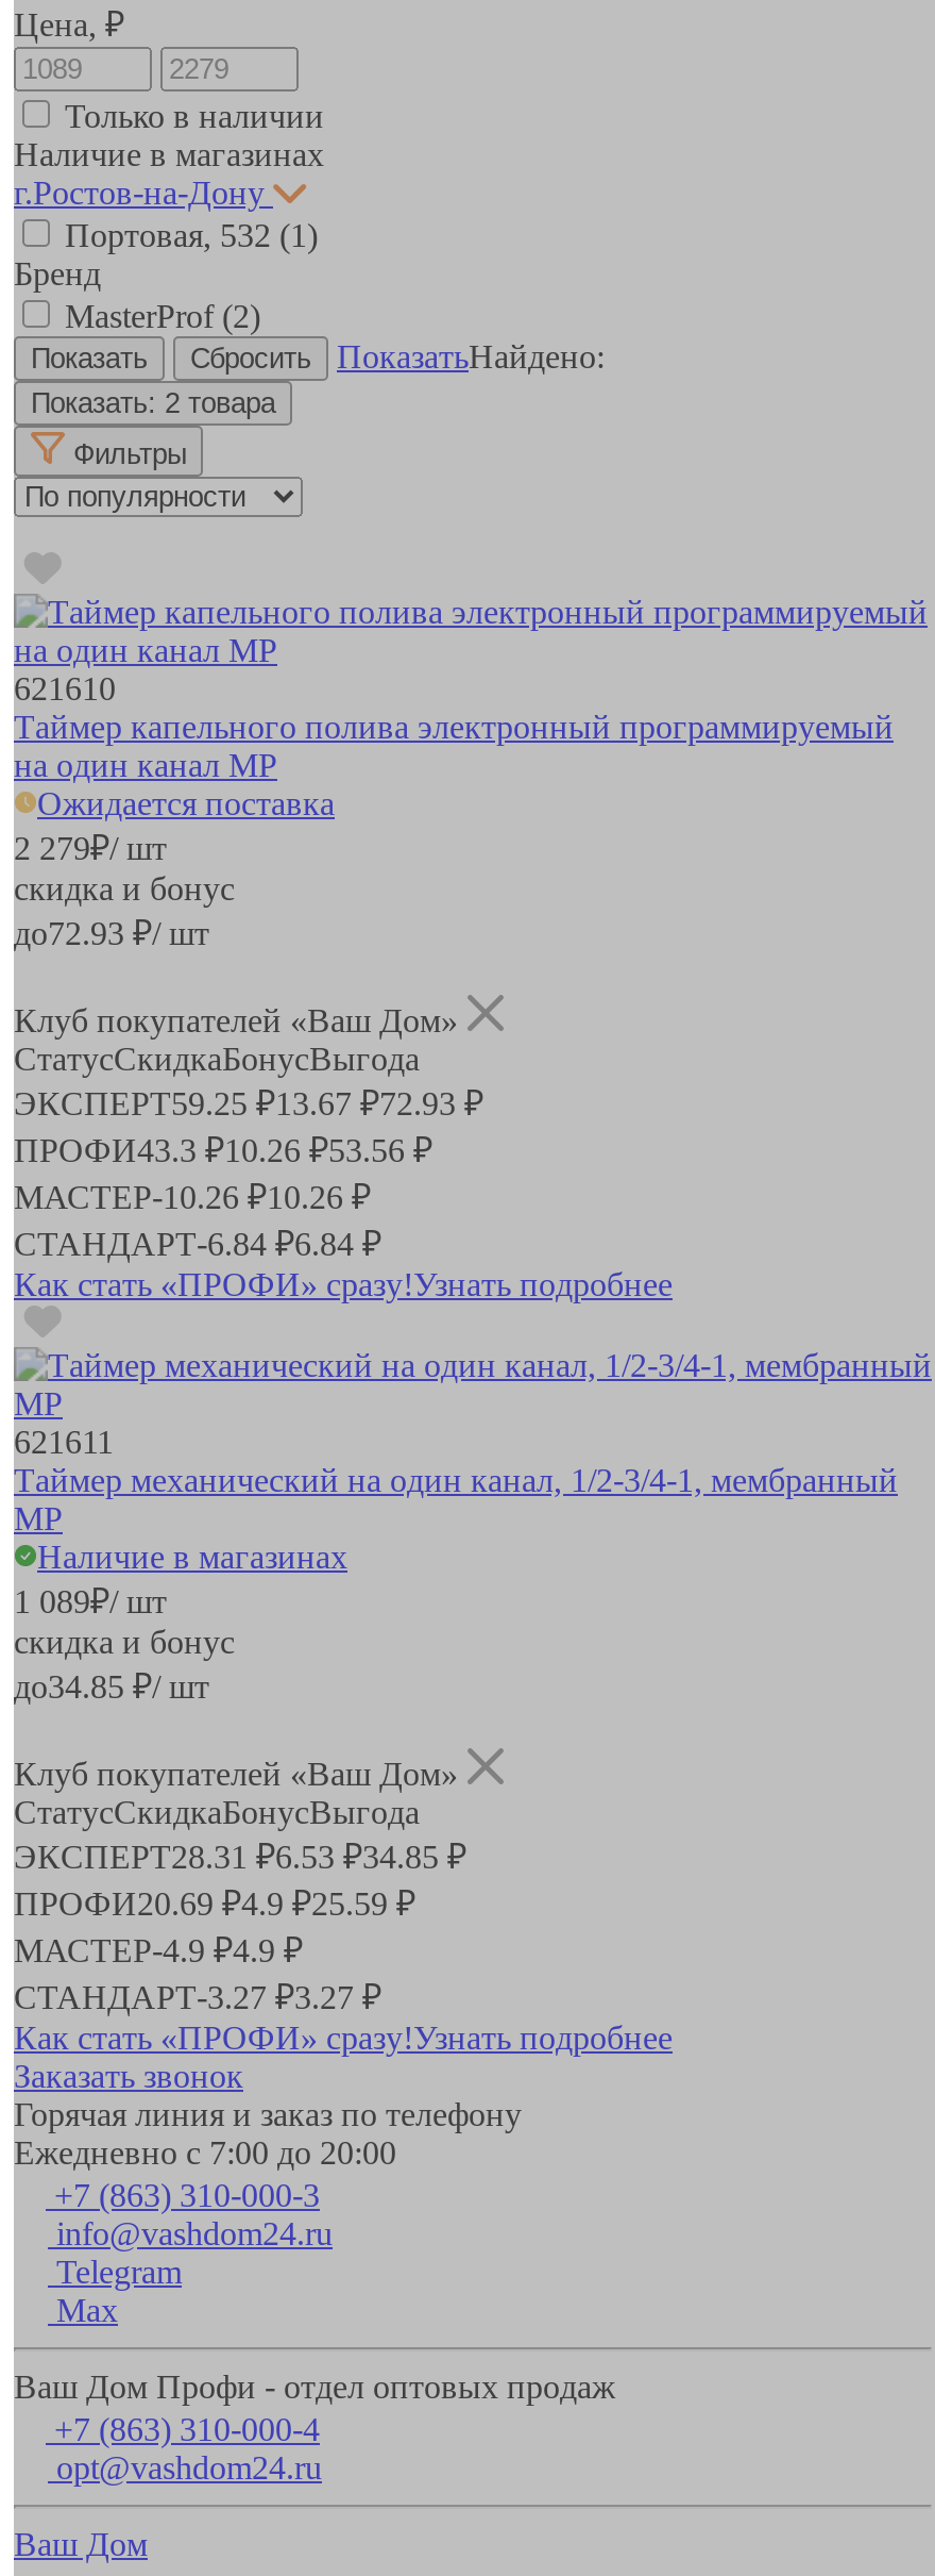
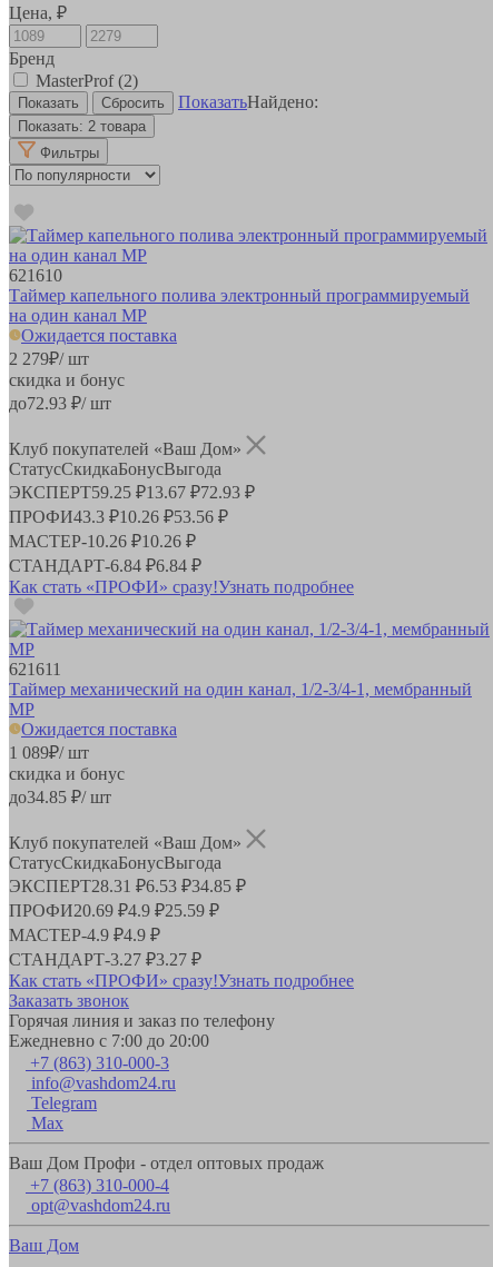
[14,97,324,252] Только в наличии | Наличие в магазинах | г.Ростов-на-Дону | Портовая, 532 (1) -> none
[37,1538,347,1574] Наличие в магазинах -> [21,719,177,738] Ожидается поставка

